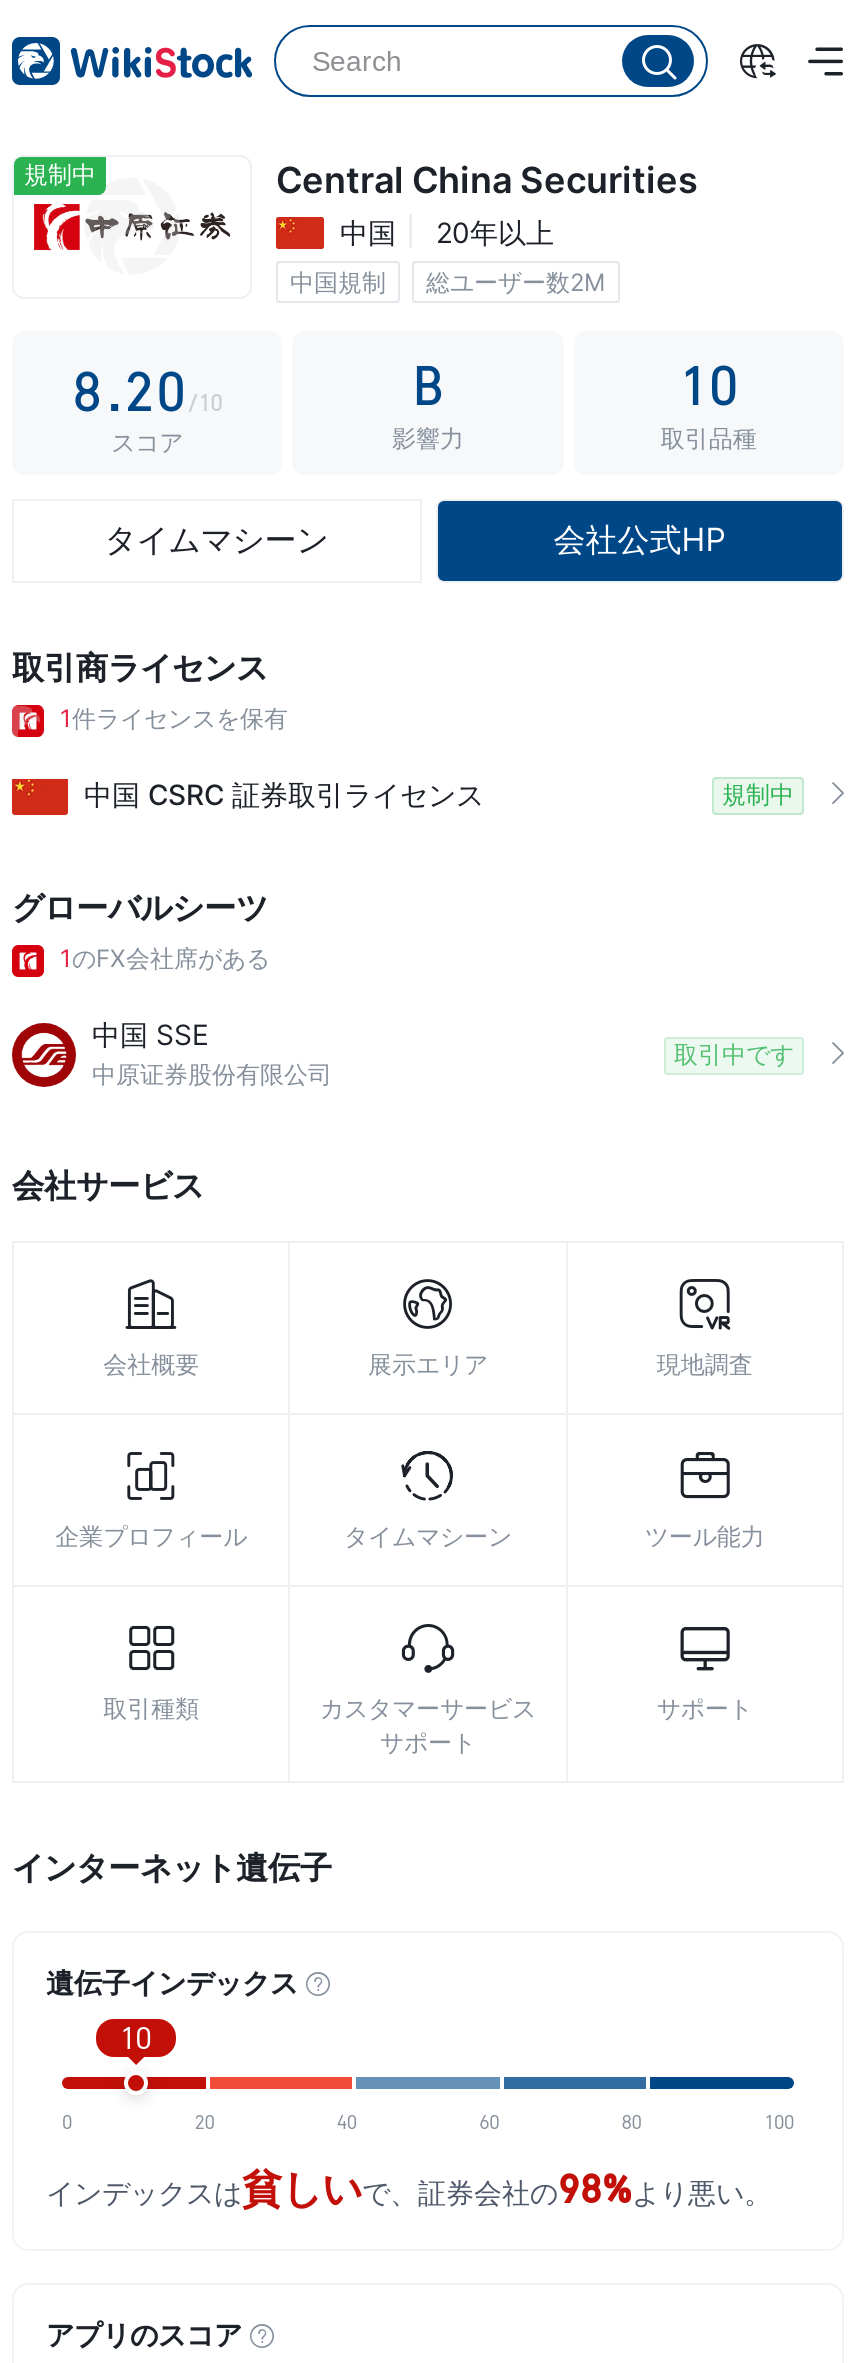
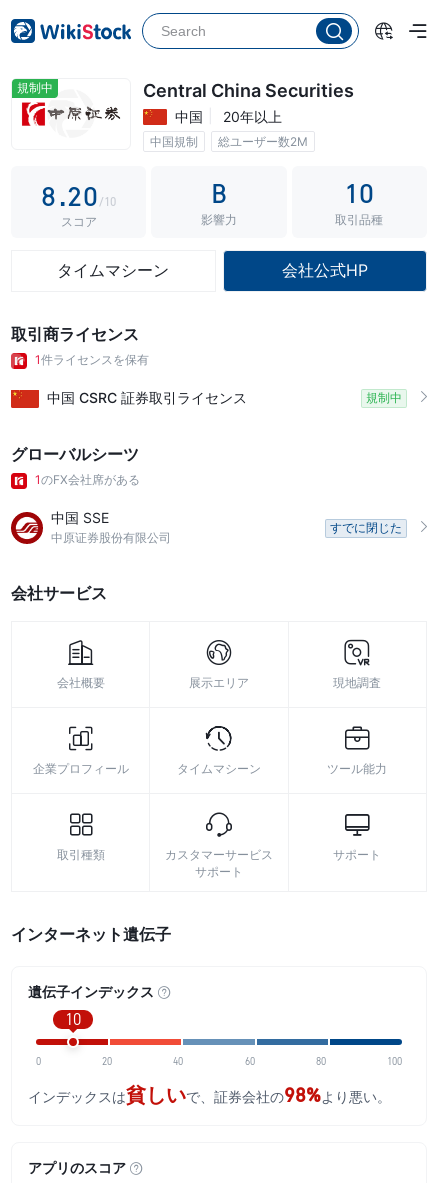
[674,1038,794,1068] 取引中です -> [330,519,402,534] すでに閉じた

